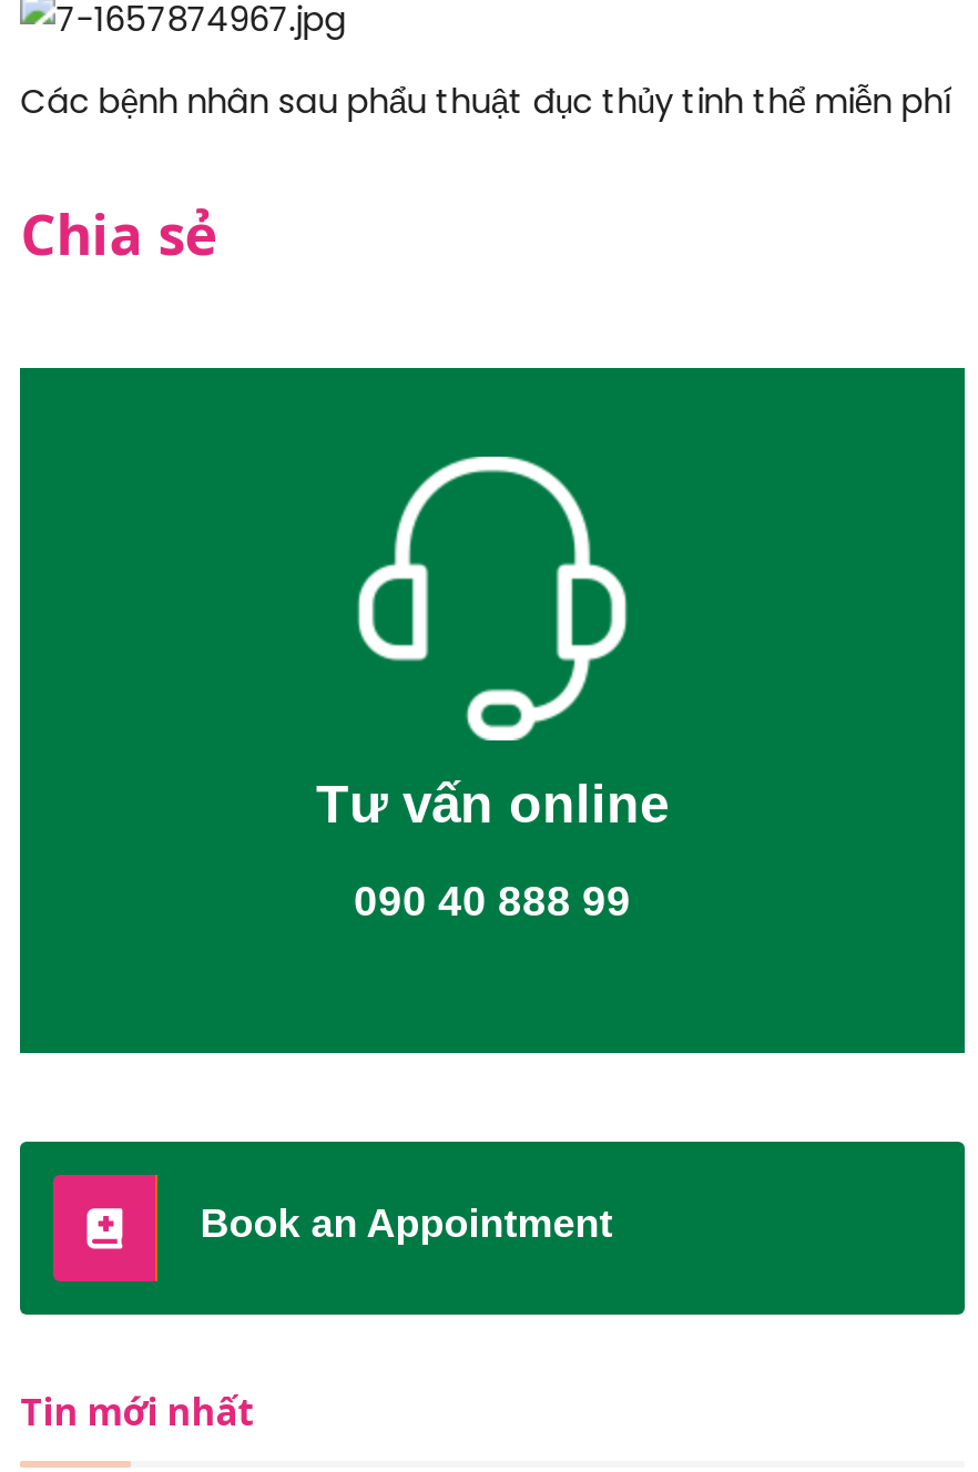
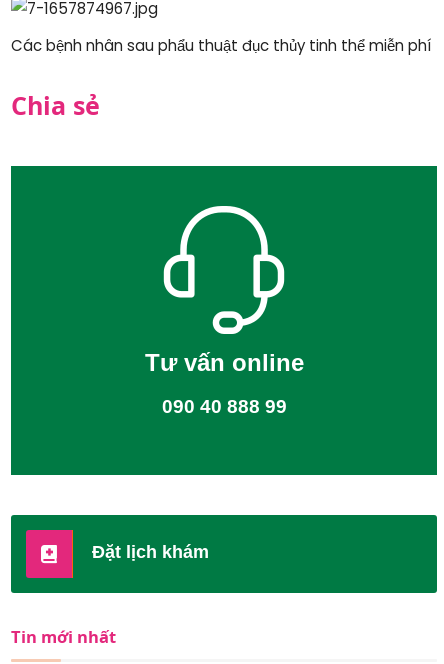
[200,1201,613,1246] Book an Appointment -> [92,542,209,562] Đặt lịch khám

